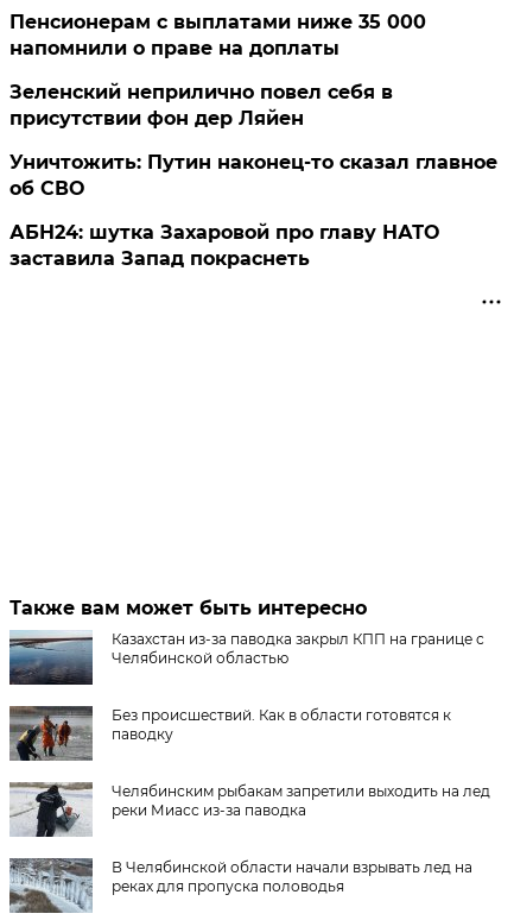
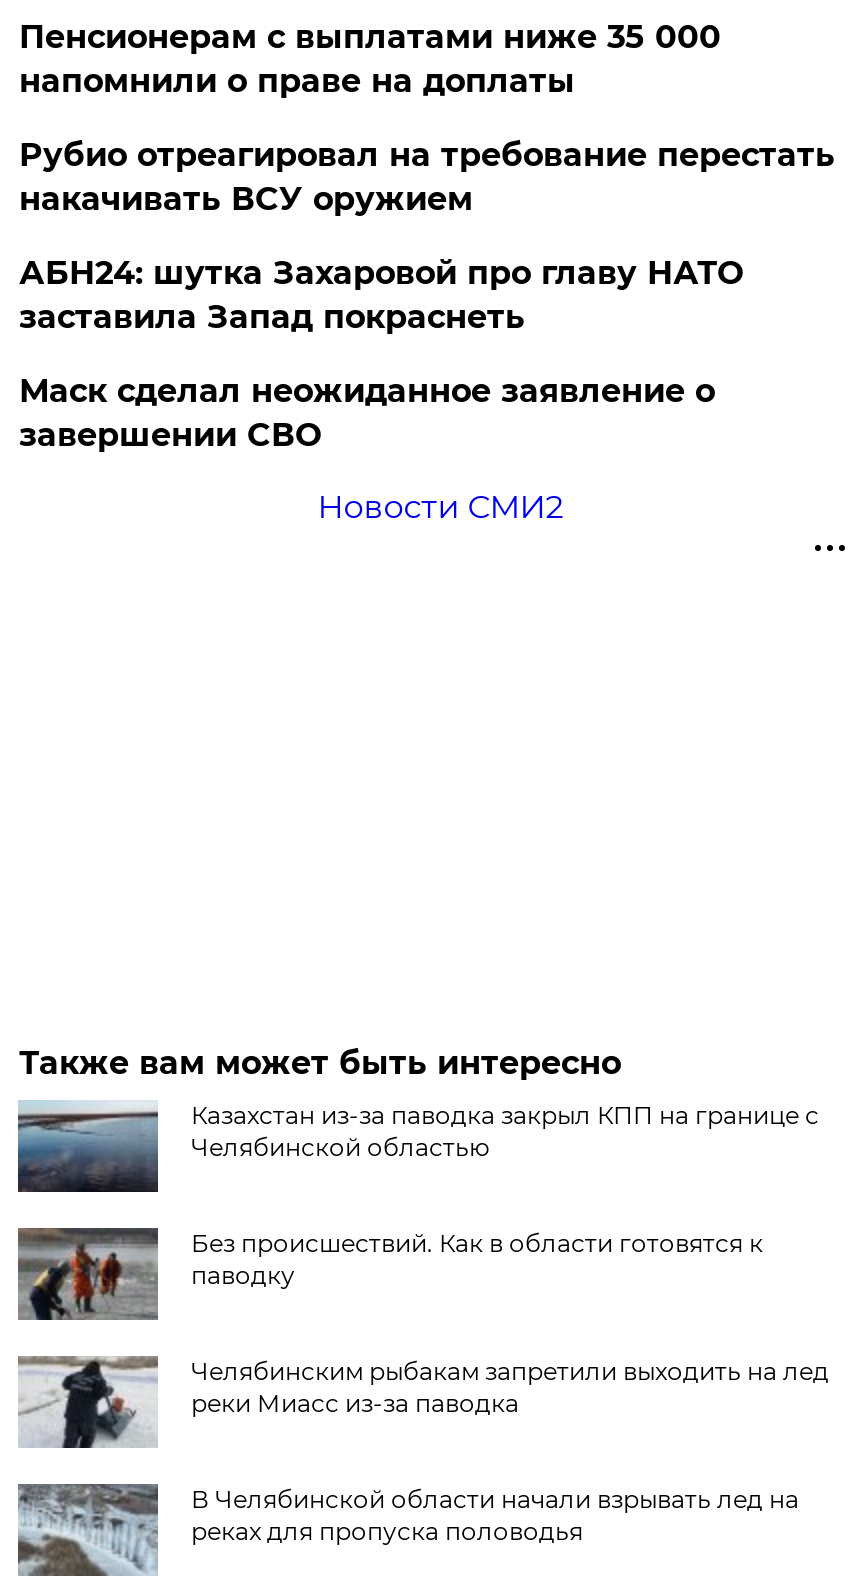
[10,81,498,200] Зеленский неприлично повел cебя в | присутствии фон дер Ляйен | Уничтожить: Путин наконец-то сказал главное | об СВО -> [19,136,835,218] Рубио отреагировал на требование перестать | накачивать ВСУ оружием
moved [10,221,440,270] -> [19,254,743,336]: АБН24: шутка Захаровой про главу НАТО | заставила Запад покраснеть
none -> [19,372,715,526] Маск сделал неожиданное заявление о | завершении СВО | Новости СМИ2

